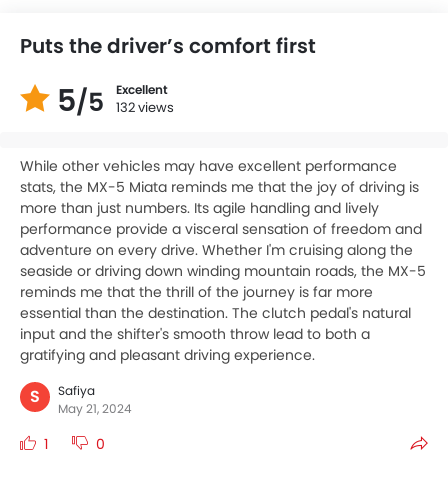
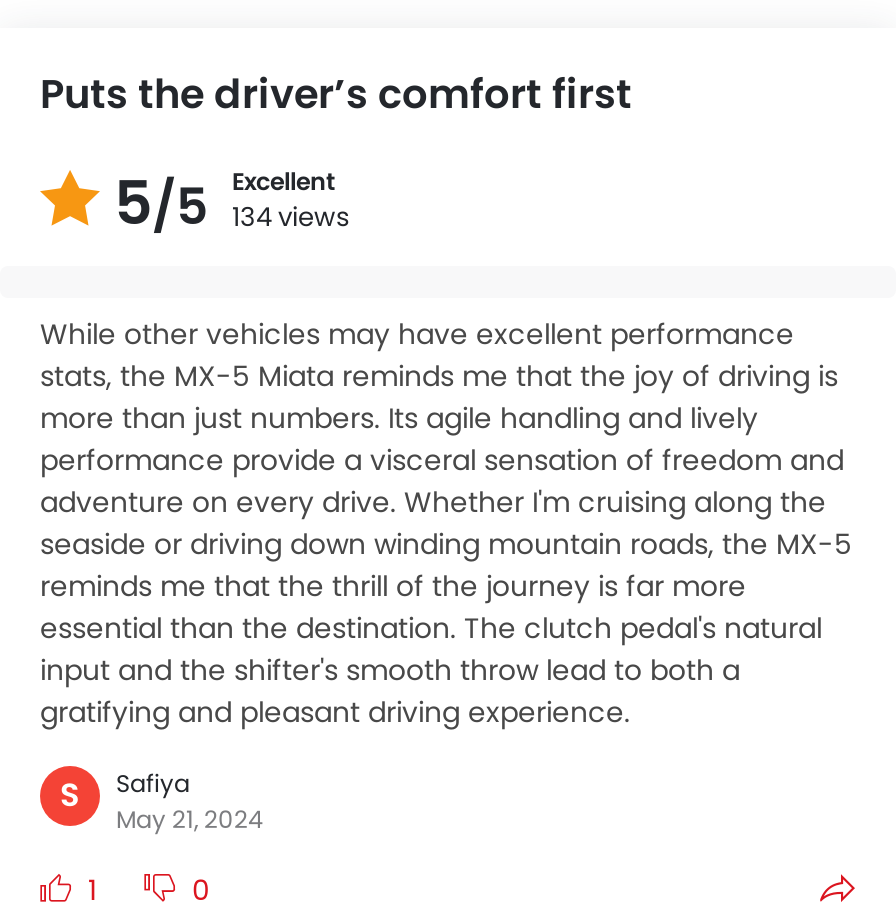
[50,80,174,122] 5/5 132 views Excellent -> [100,162,350,246] 5/5 134 views Excellent

